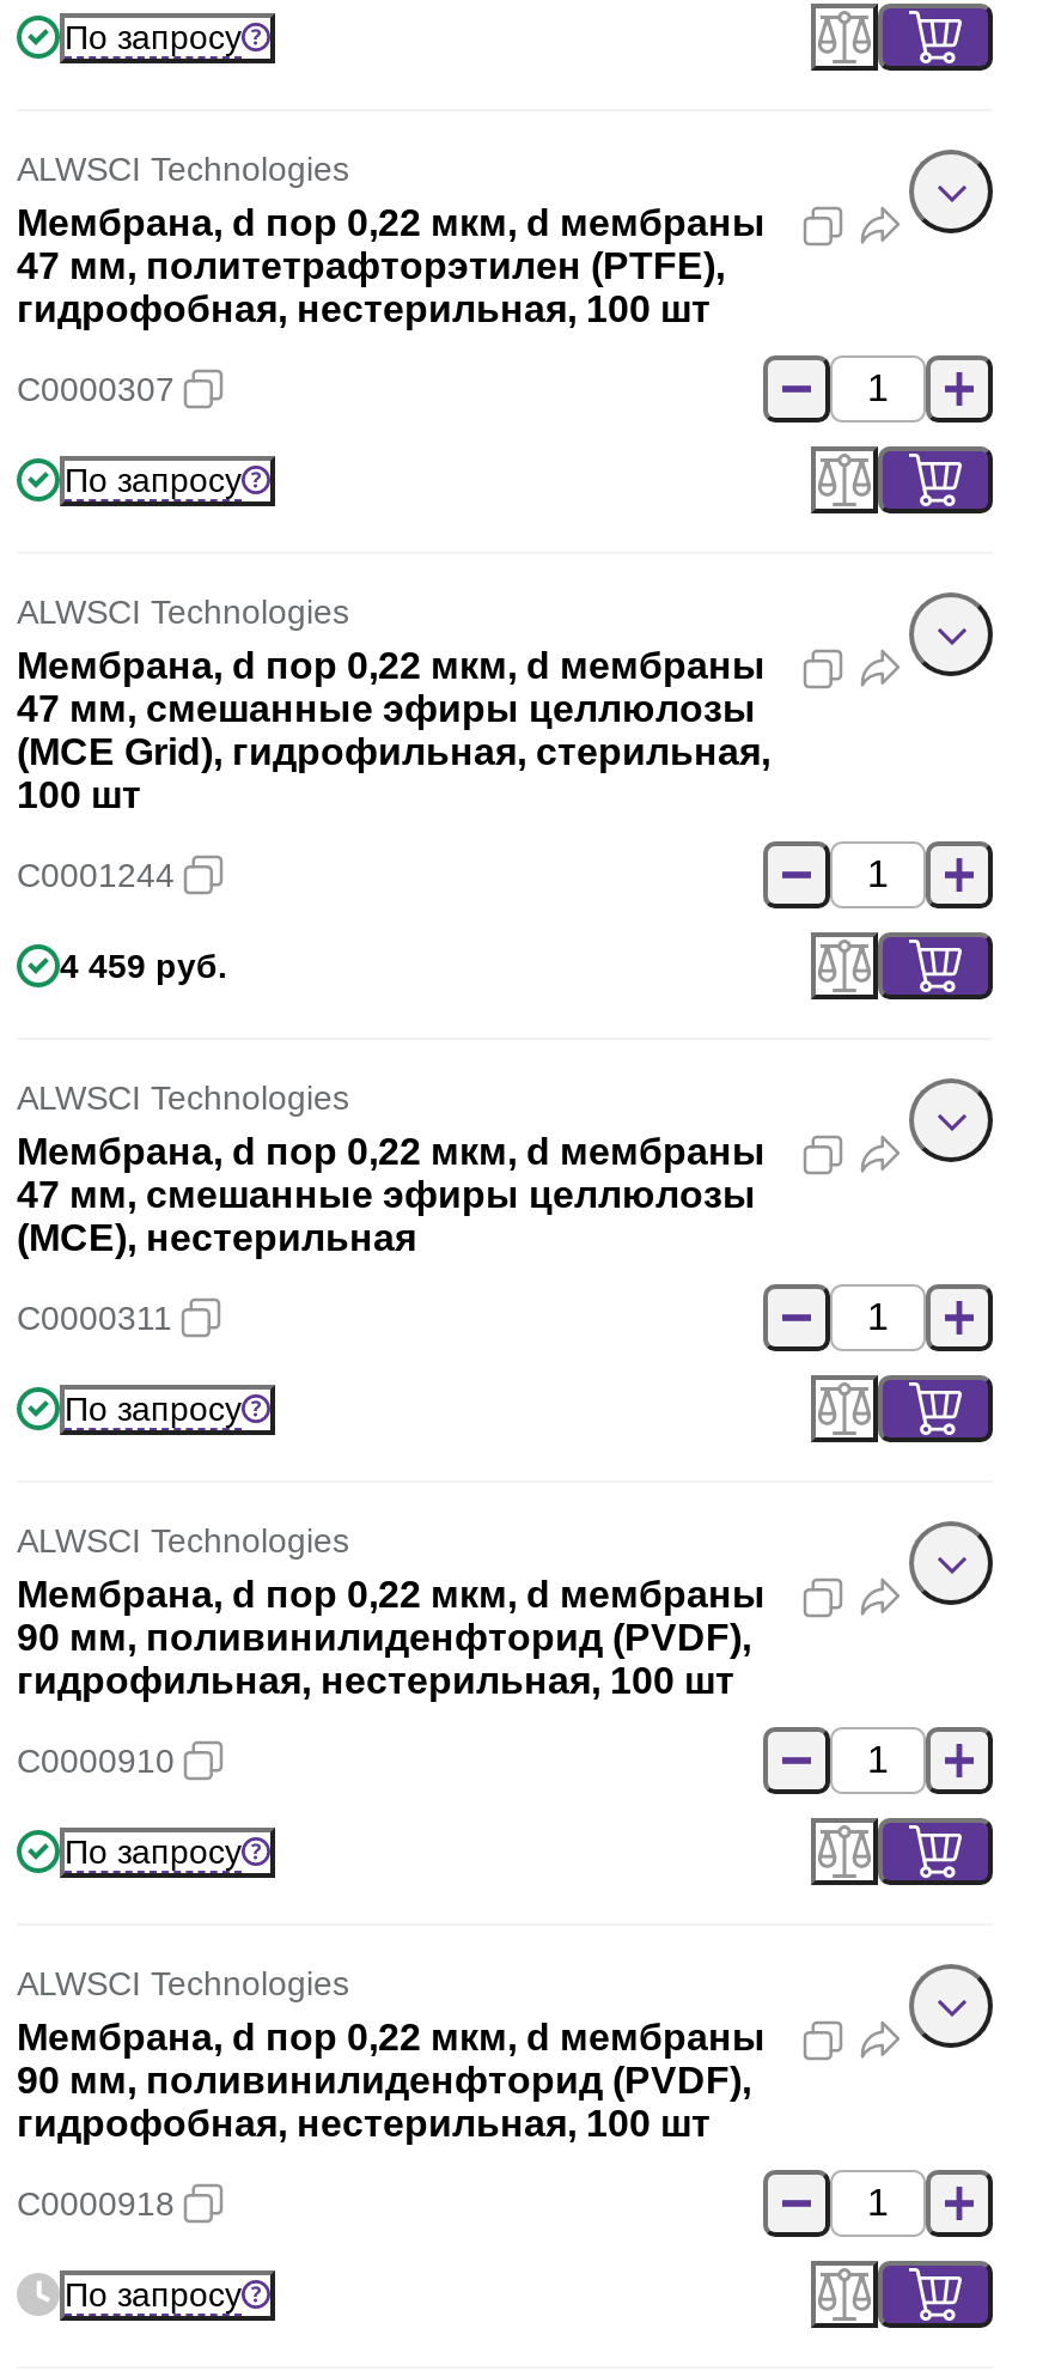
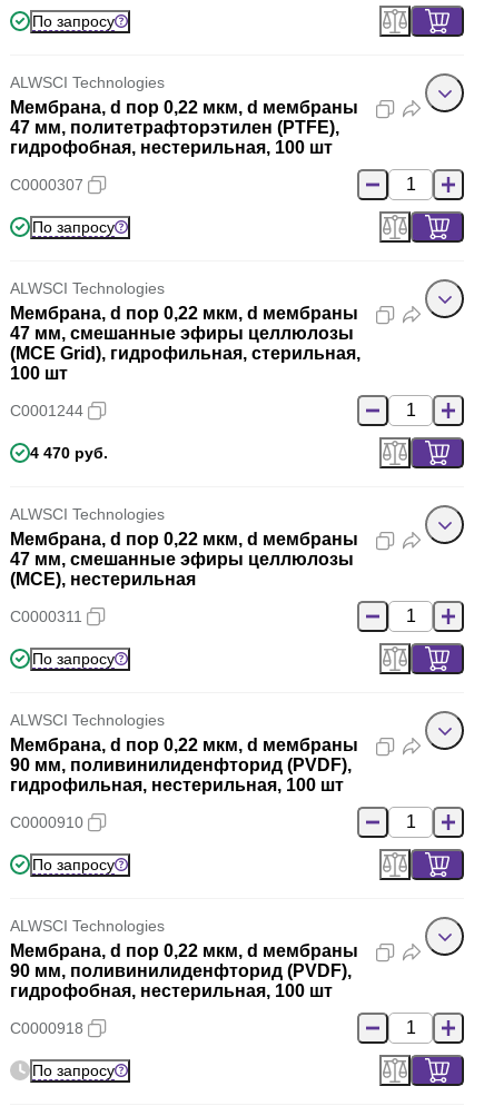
[60,947,227,985] 4 459 руб. -> [30,444,108,462] 4 470 руб.

